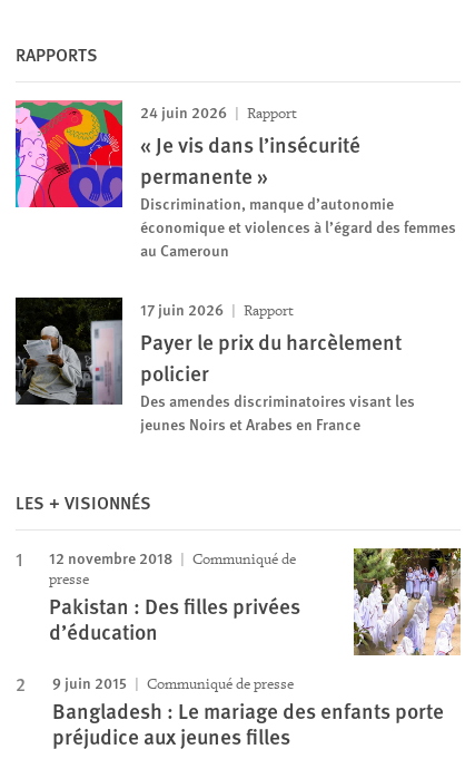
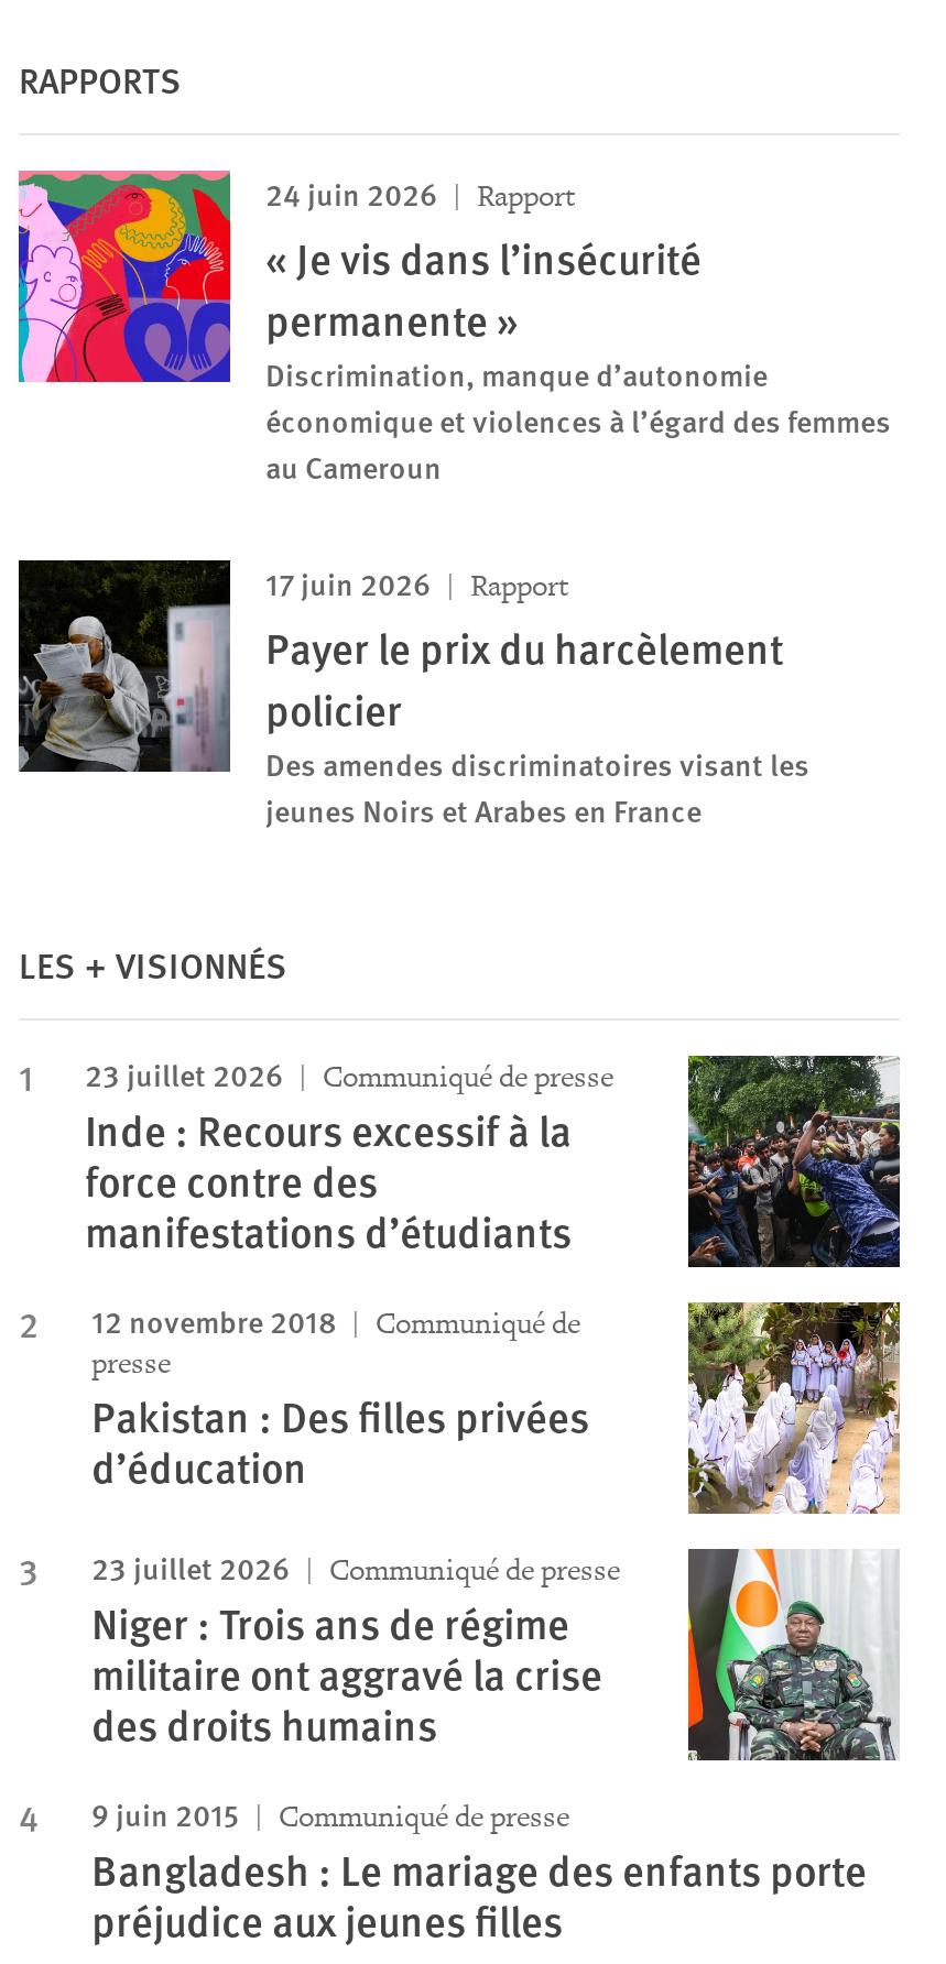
none -> [85,1050,902,1269] [image] | 23 juillet 2026 | Communiqué de presse | Inde : Recours excessif à la | force contre des | manifestations d’étudiants
none -> [91,1544,900,1763] [image] | 23 juillet 2026 | Communiqué de presse | Niger : Trois ans de régime | militaire ont aggravé la crise | des droits humains

